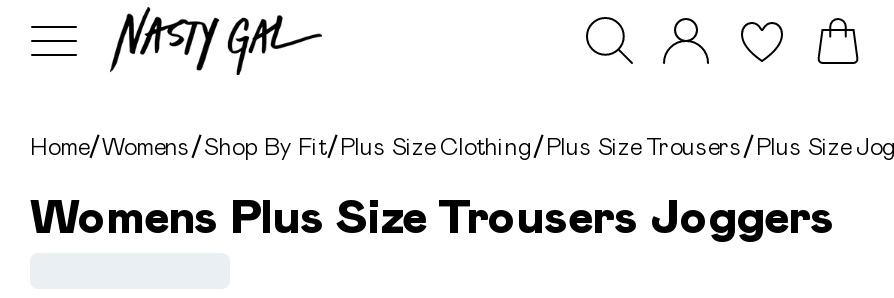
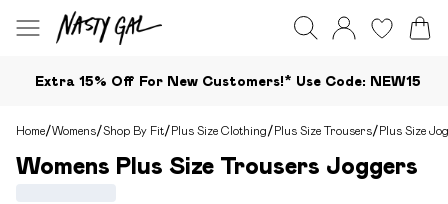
none -> [35,72,421,88] Extra 15% Off For New Customers!* Use Code: NEW15

